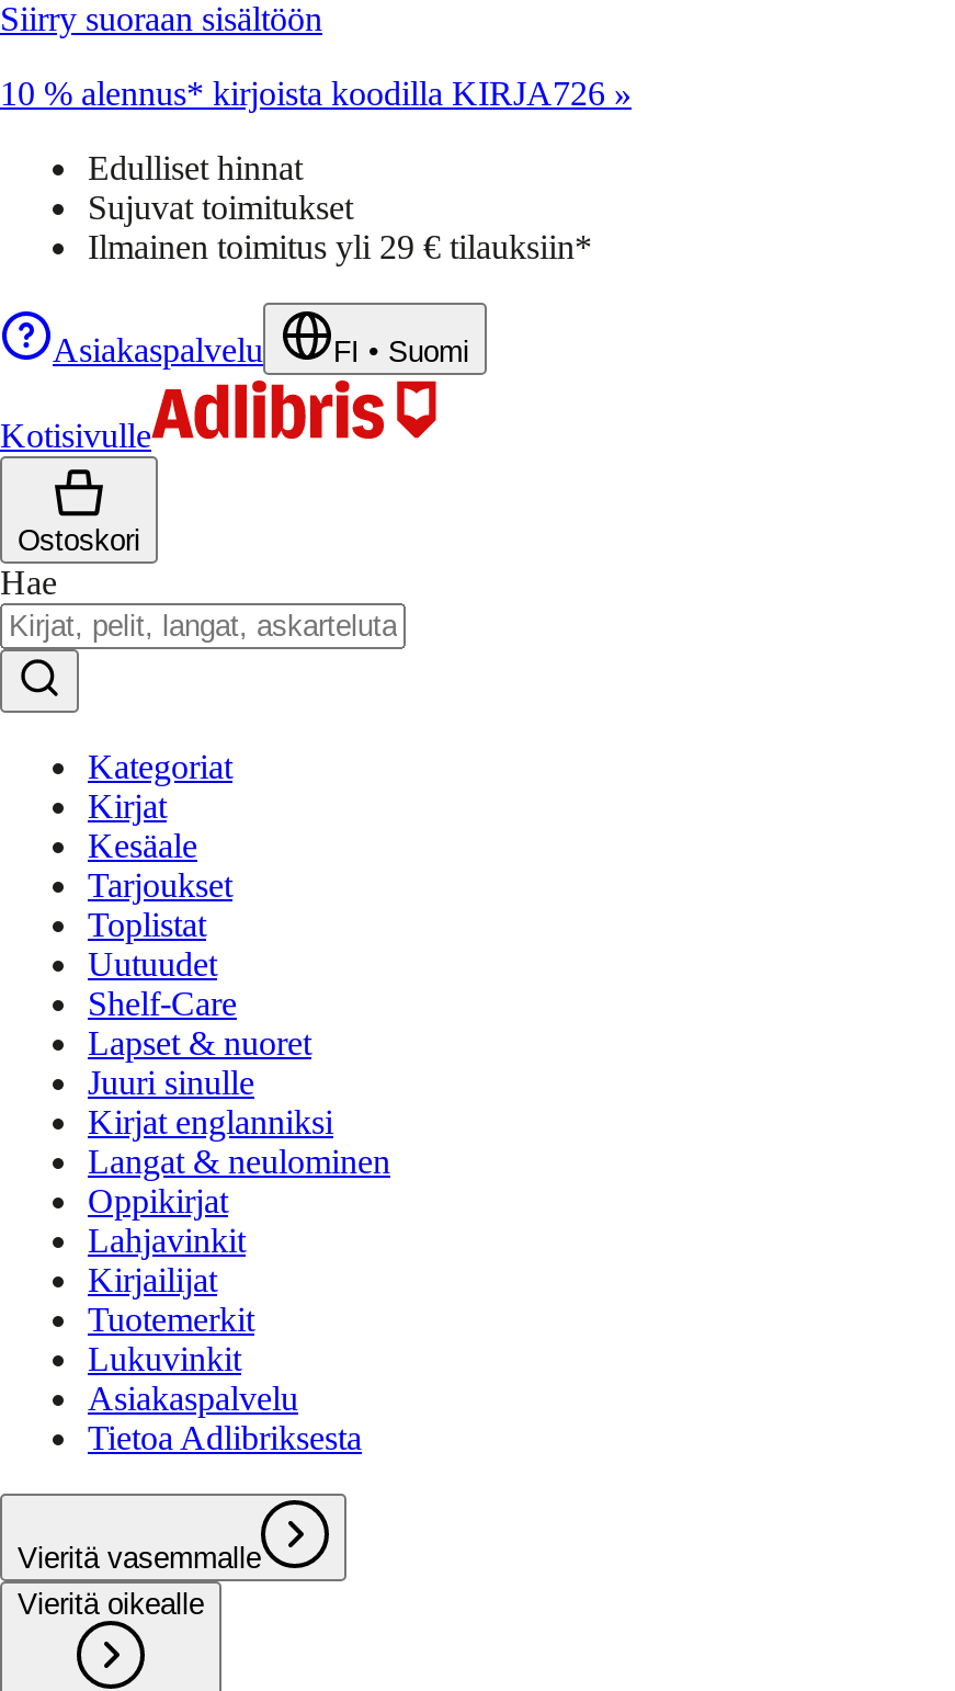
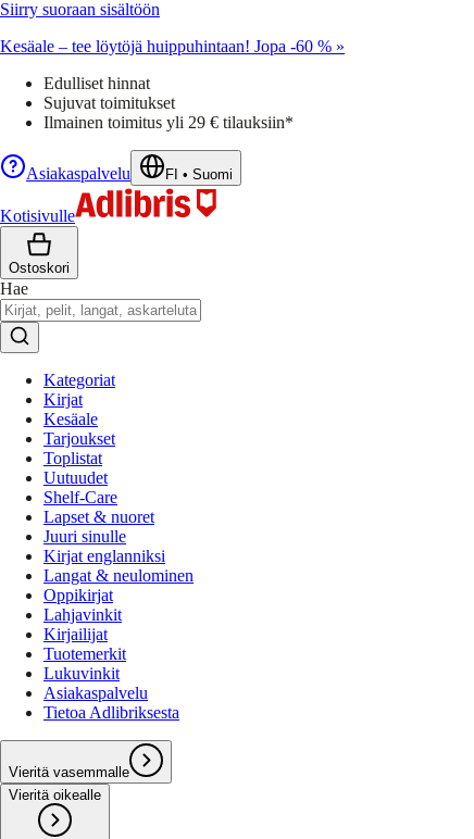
[0,75,632,112] 10 % alennus* kirjoista koodilla KIRJA726 » -> [0,37,345,55] Kesäale – tee löytöjä huippuhintaan! Jopa -60 % »

